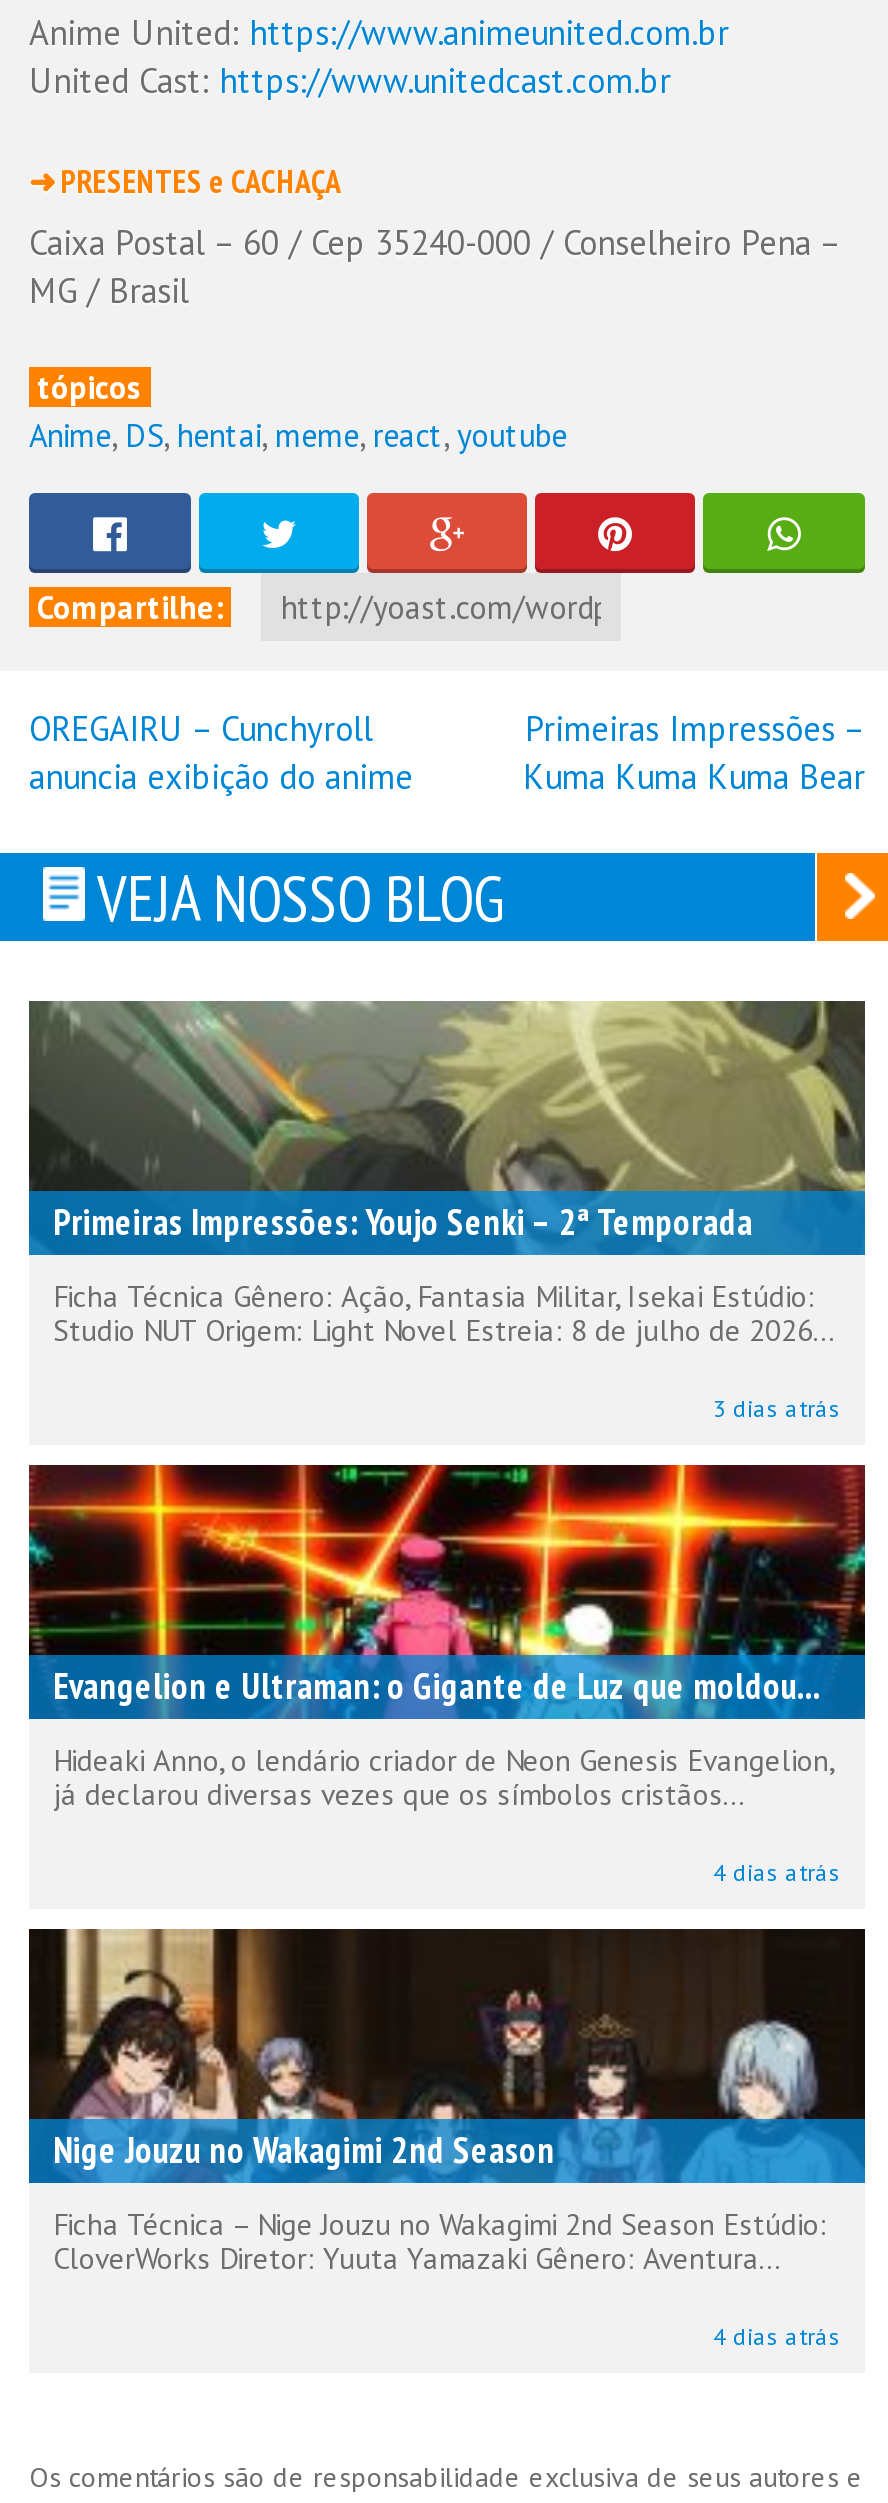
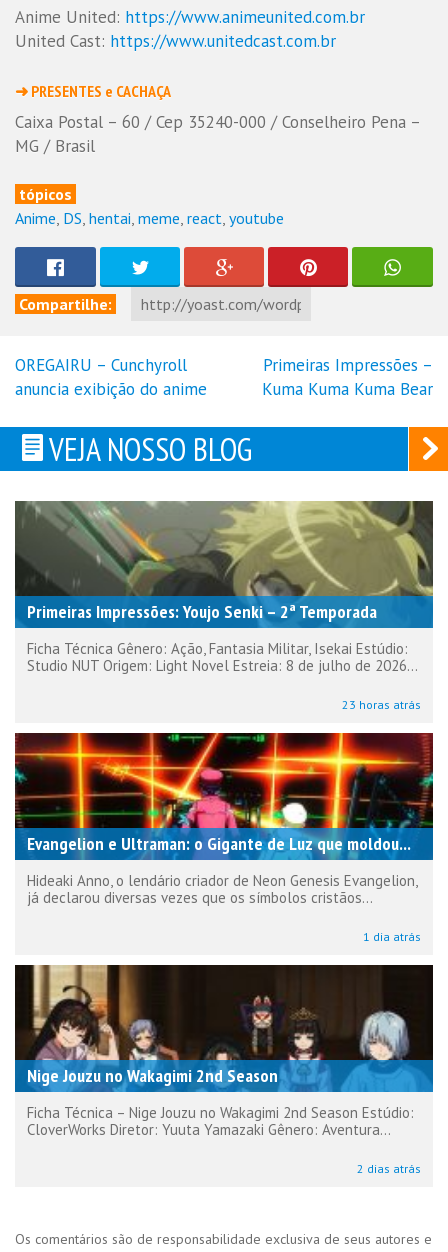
[713,1392,841,1422] 3 dias atrás -> [342,697,421,712] 23 horas atrás
[713,1856,841,1886] 4 dias atrás -> [363,929,421,944] 1 dia atrás
[713,2320,841,2350] 4 dias atrás -> [357,1161,421,1176] 2 dias atrás

